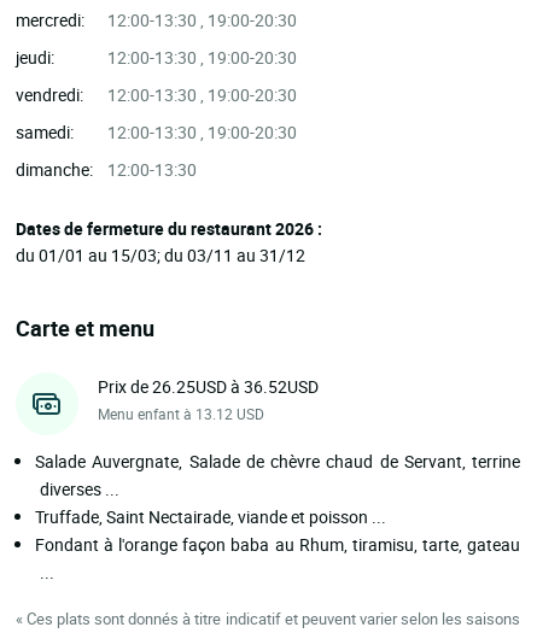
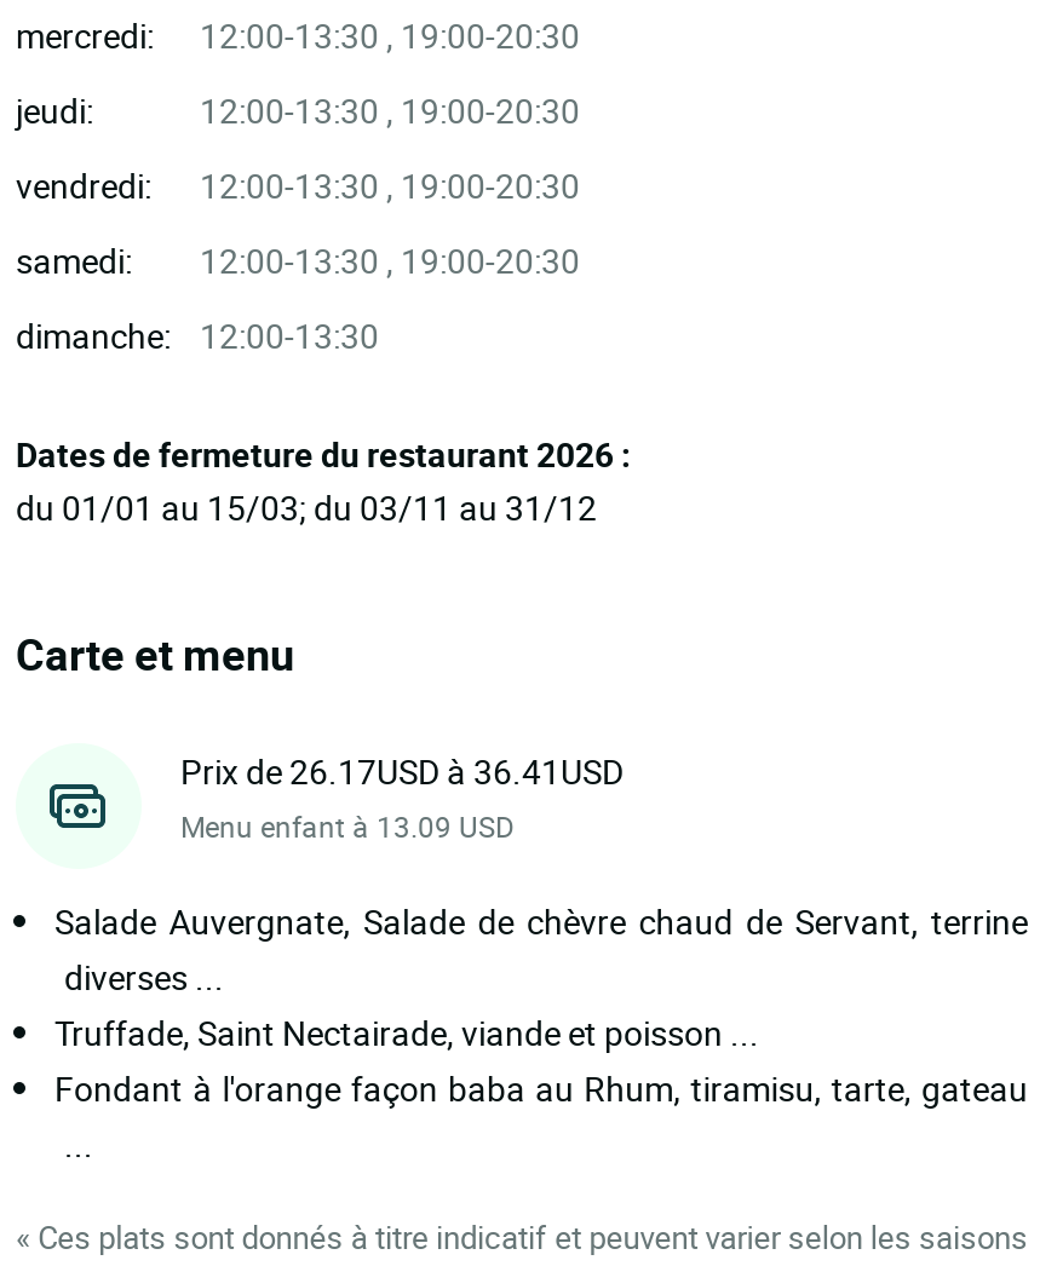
[98,375,319,398] Prix de 26.25USD à 36.52USD -> [180,749,624,795] Prix de 26.17USD à 36.41USD
[98,404,264,424] Menu enfant à 13.12 USD -> [180,807,515,846] Menu enfant à 13.09 USD

